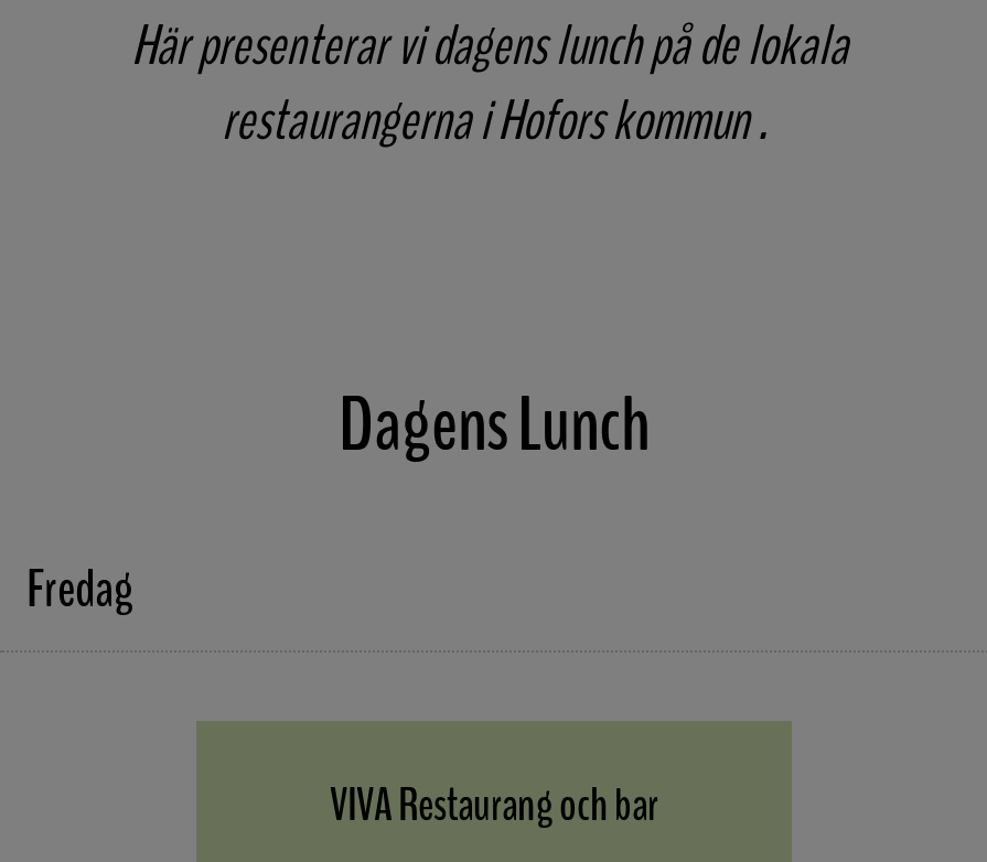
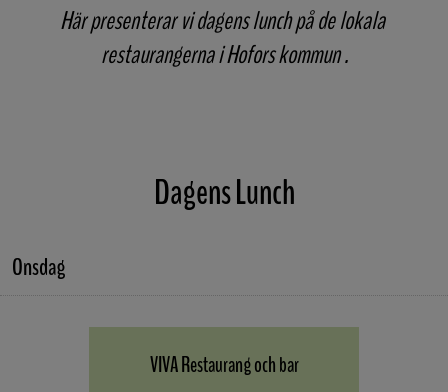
[26,554,132,624] Fredag -> [12,251,65,283] Onsdag

